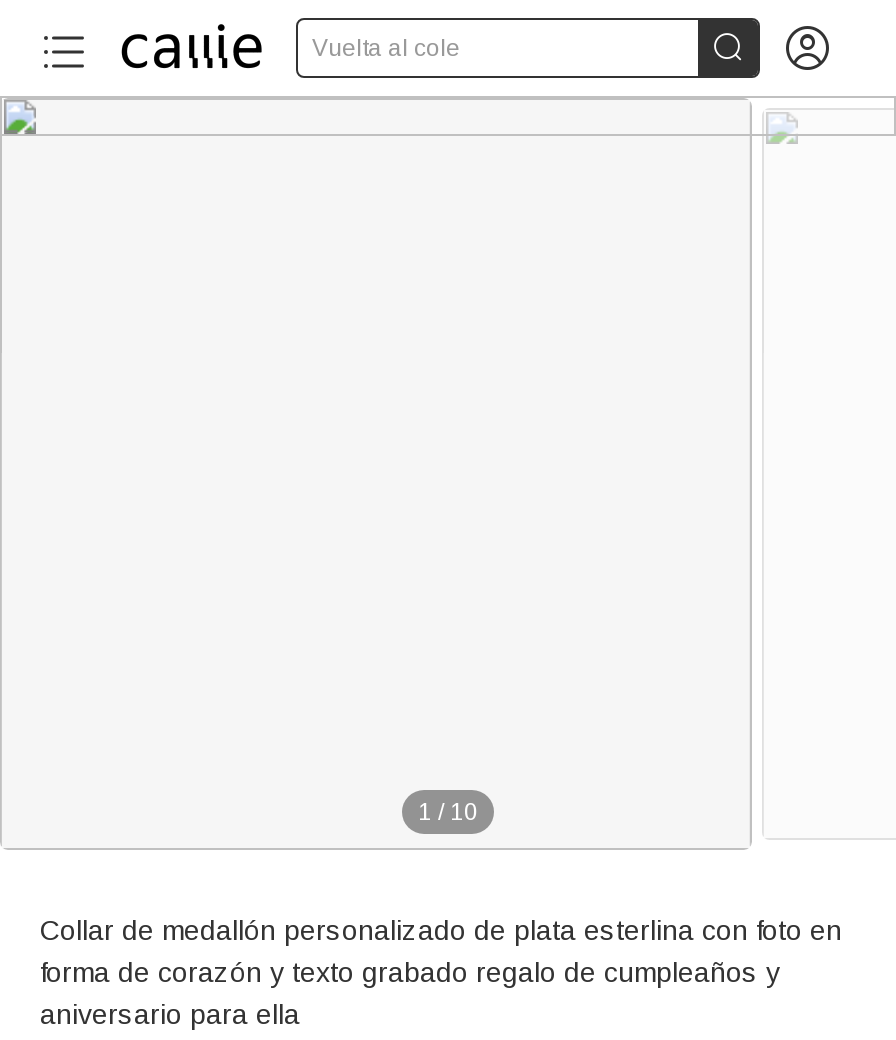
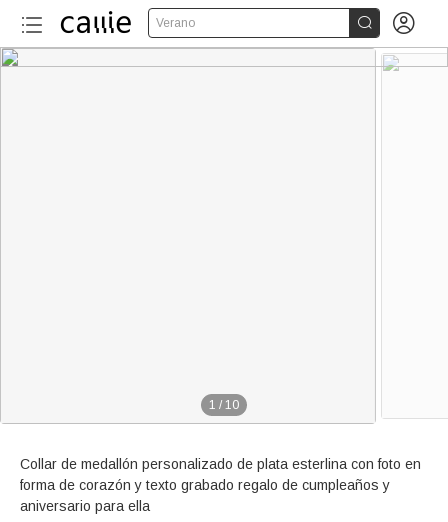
[312,34,460,62] Vuelta al cole -> [156,16,195,30] Verano

